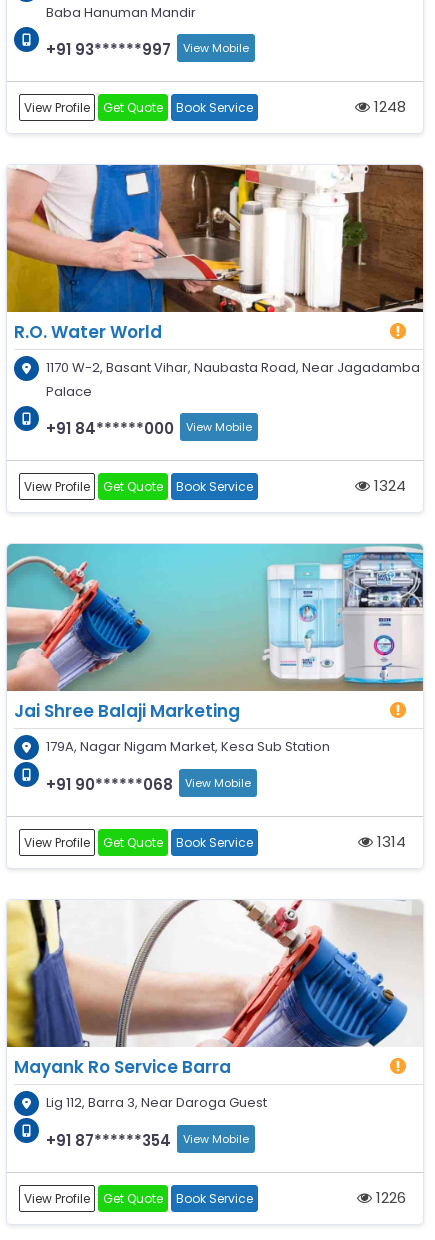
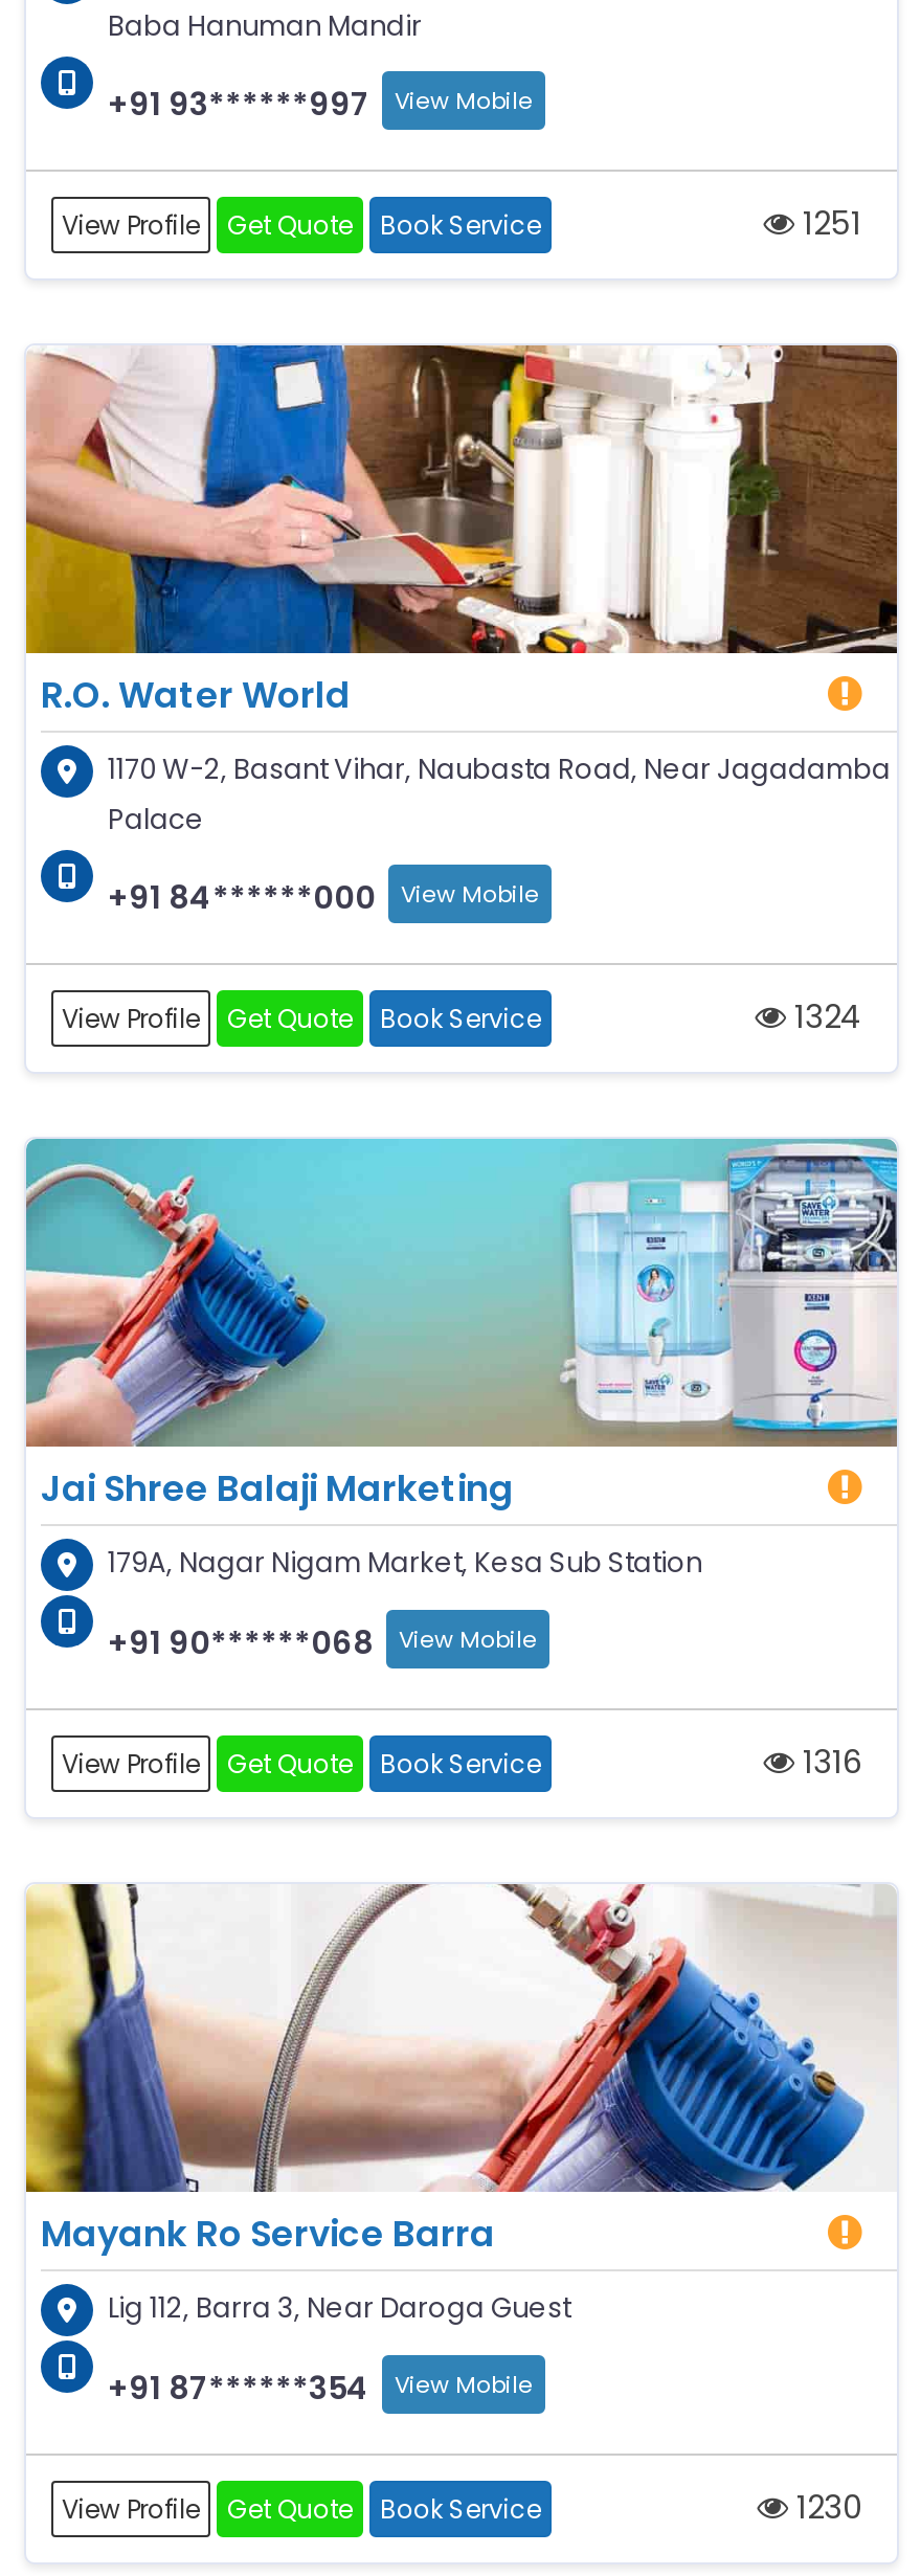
[370,96,406,117] 1248 -> [794,201,861,245] 1251
[373,831,406,852] 1314 -> [794,1740,861,1784] 1316
[372,1187,406,1208] 1226 -> [788,2485,861,2529] 1230

